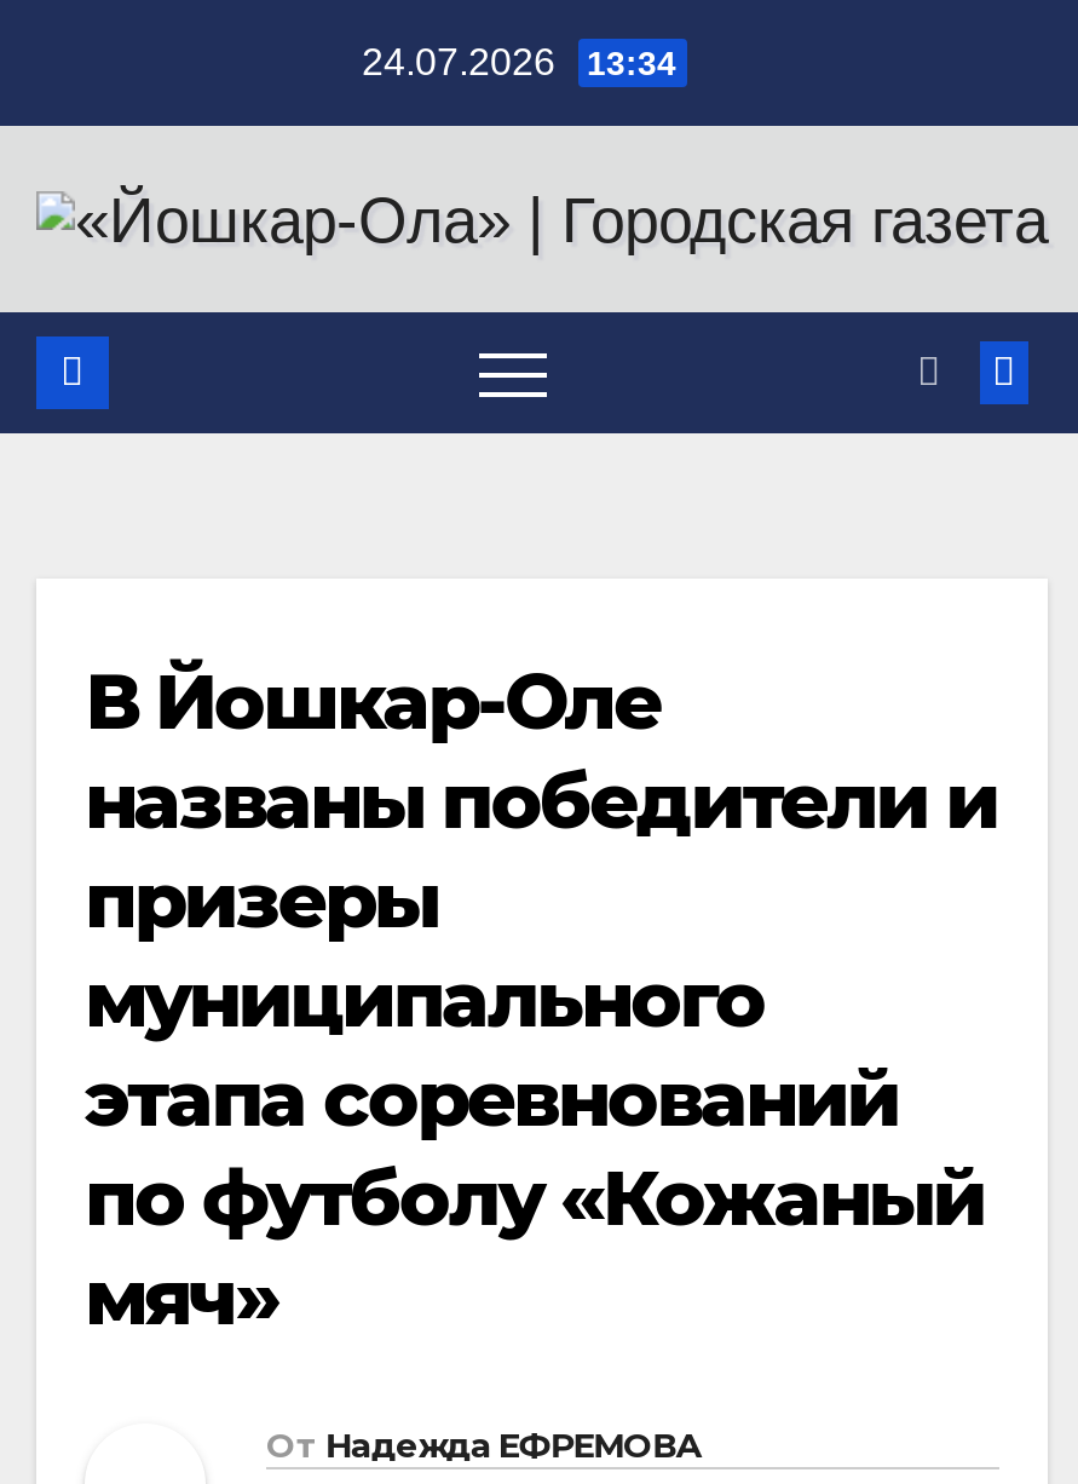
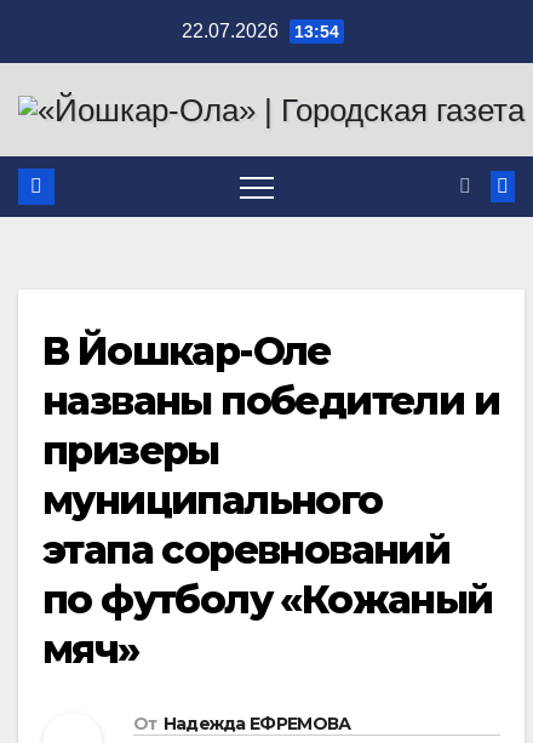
[362,41,676,82] 24.07.2026 13:34 -> [181,21,339,41] 22.07.2026 13:54

